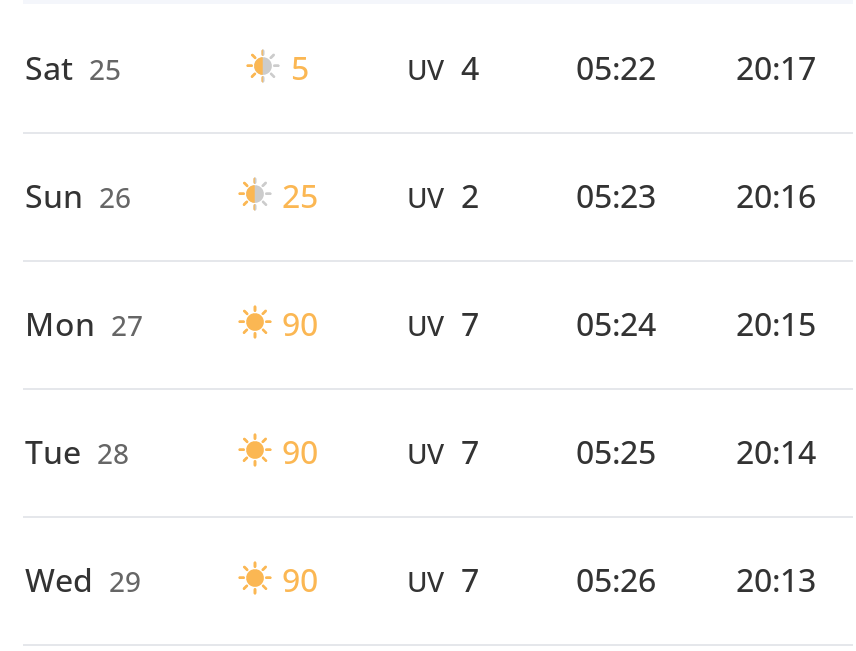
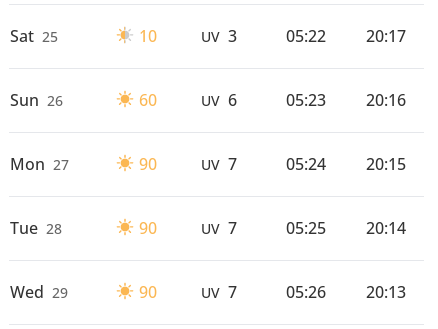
[291,46,309,90] 5 -> [138,25,156,47] 10
[407,46,479,90] UV 4 -> [201,25,237,47] UV 3
[282,174,318,218] 25 -> [138,89,156,111] 60
[407,174,479,218] UV 2 -> [201,89,237,111] UV 6

